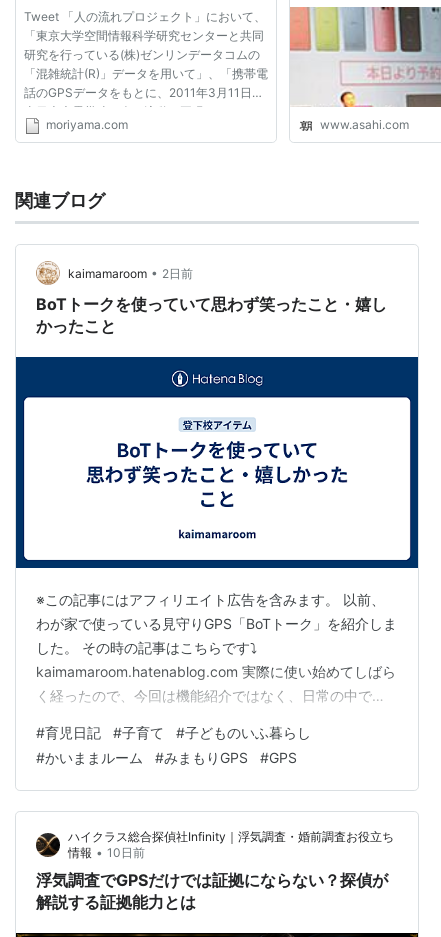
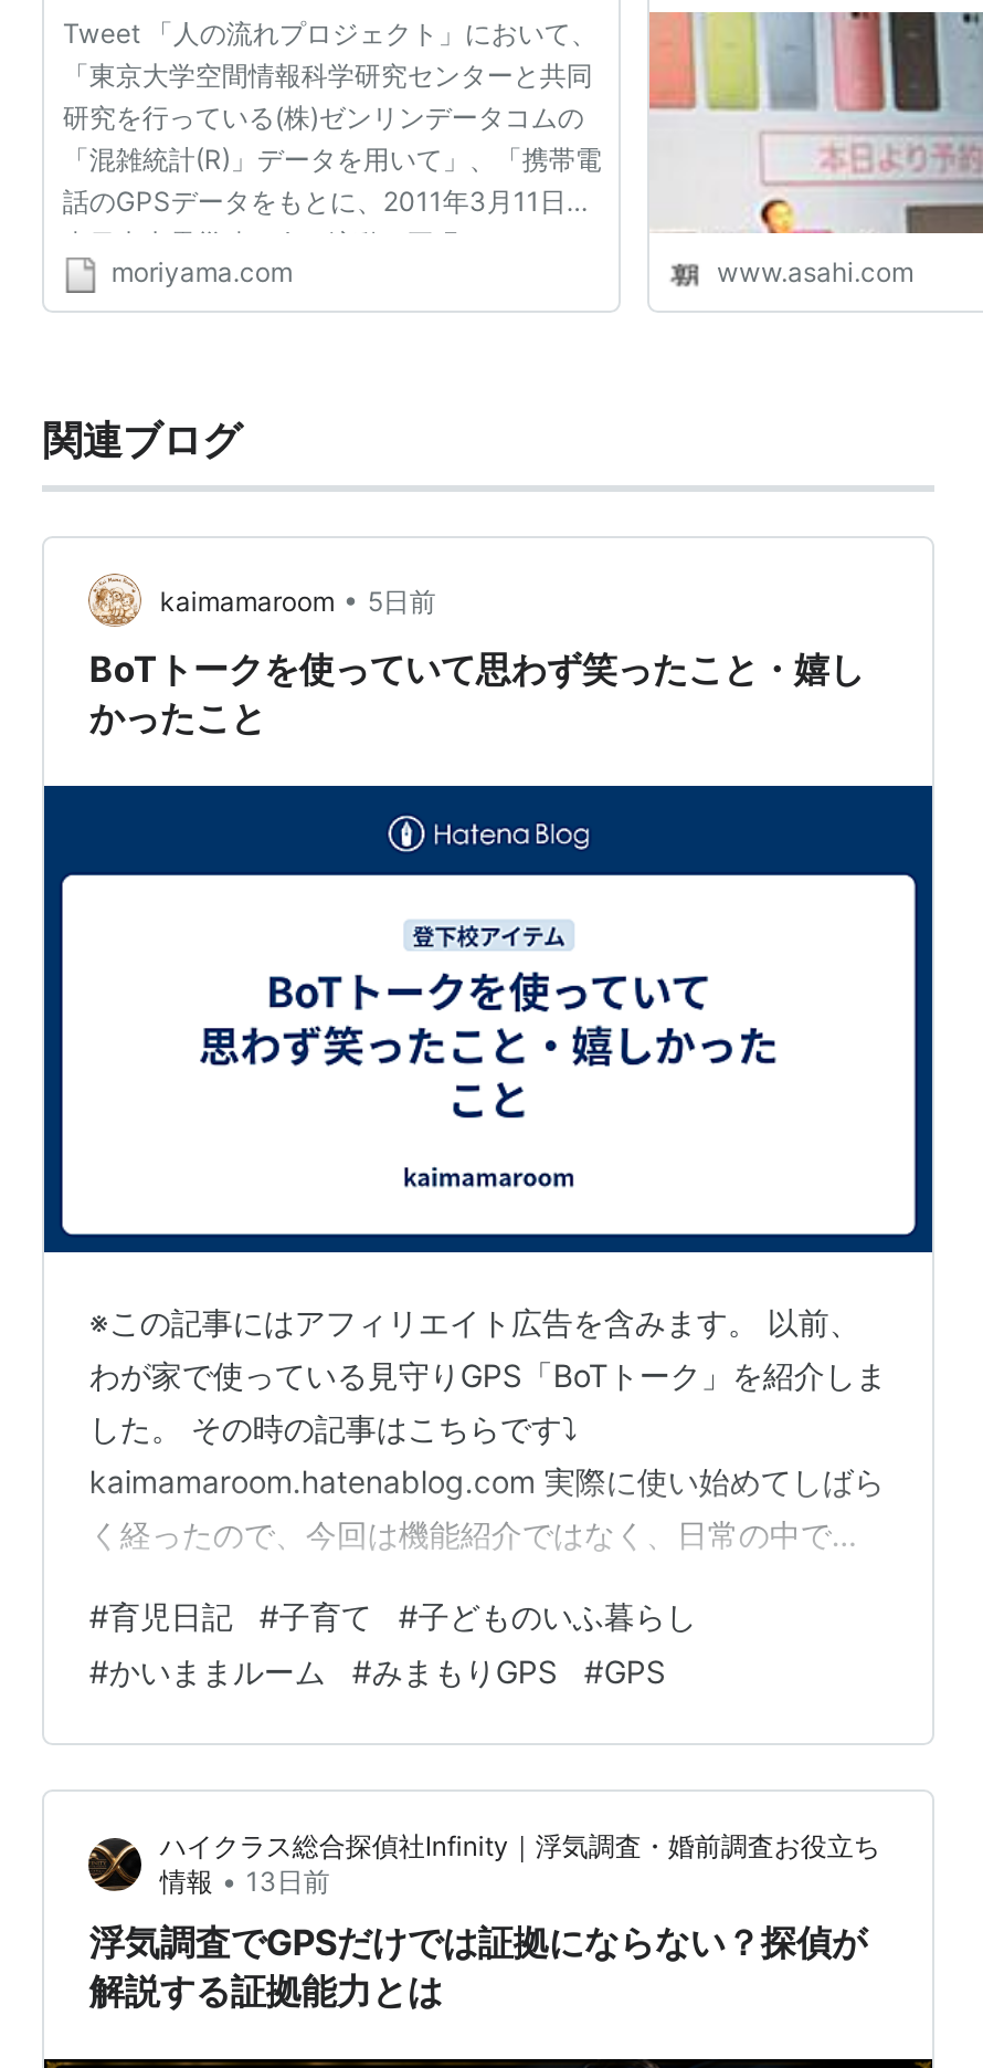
[68,265,193,280] kaimamaroom • 2日前 -> [160,582,436,617] kaimamaroom • 5日前
[68,845,145,860] 情報 • 10日前 -> [160,1864,330,1899] 情報 • 13日前

